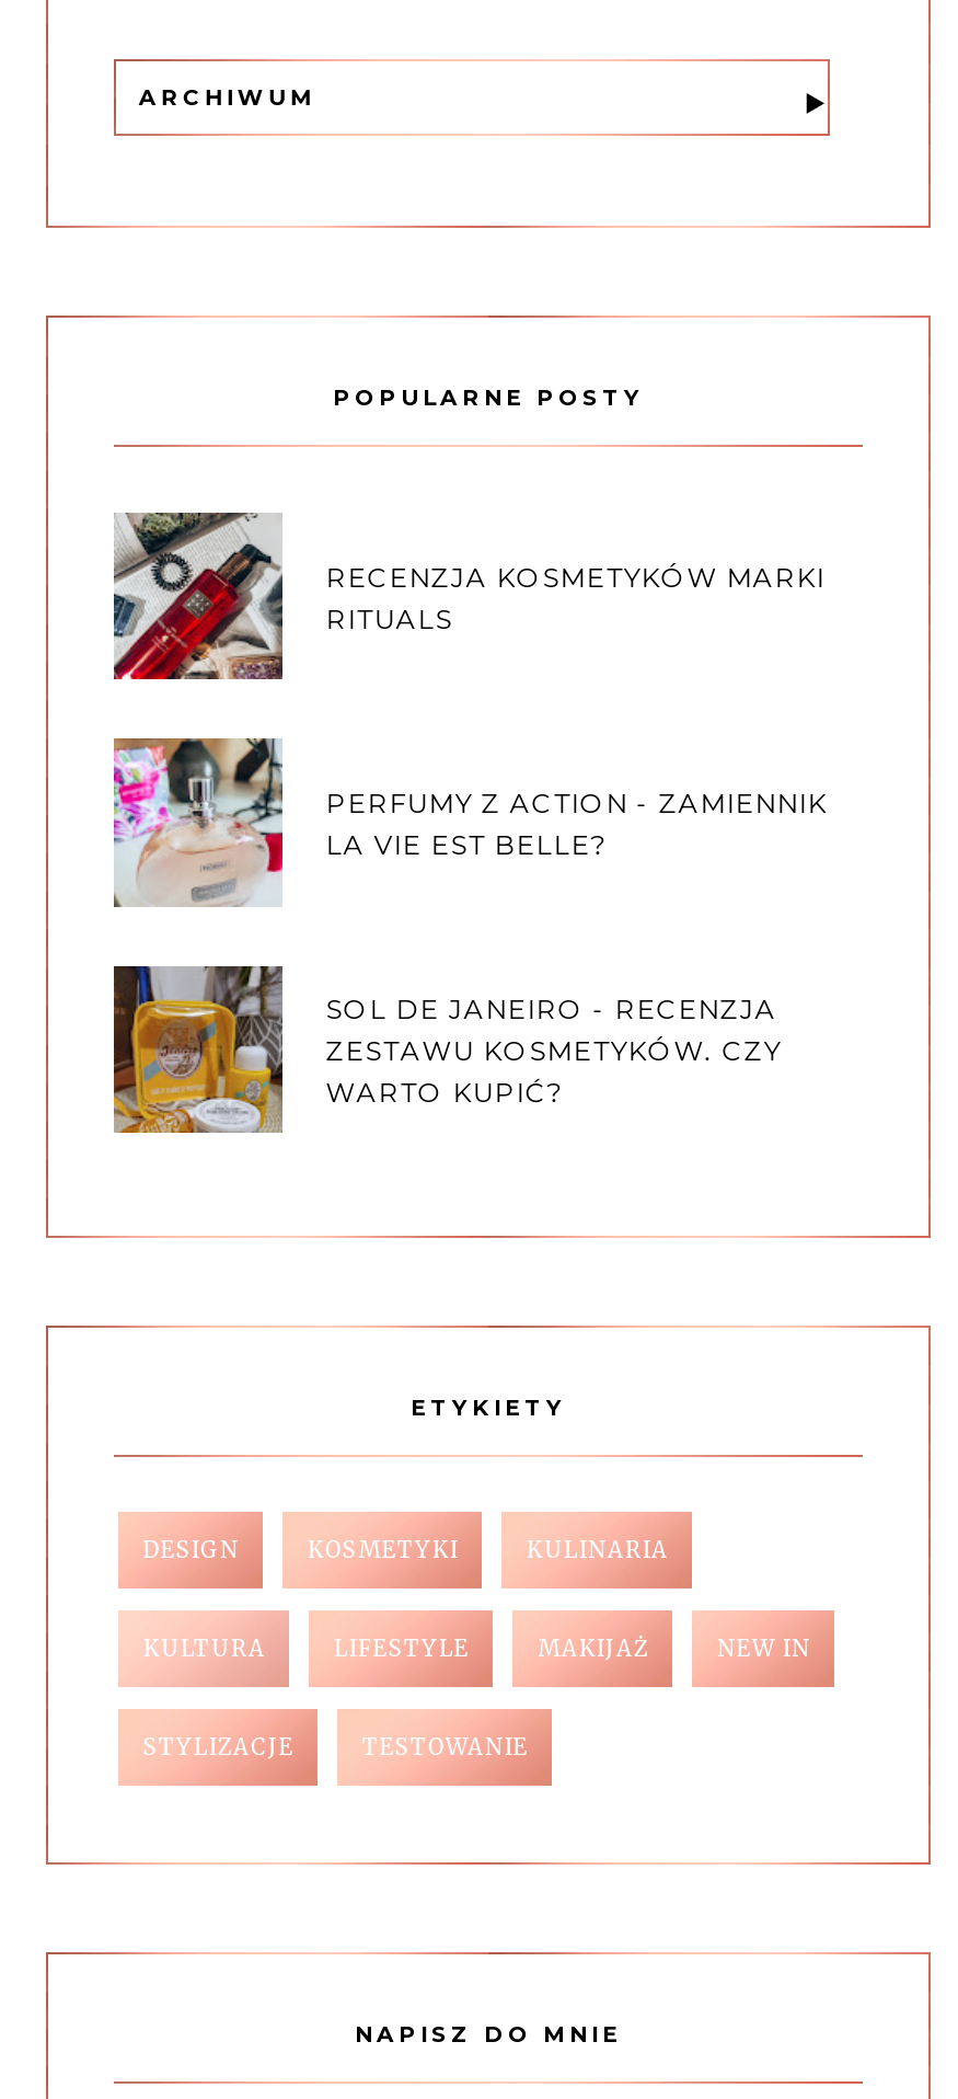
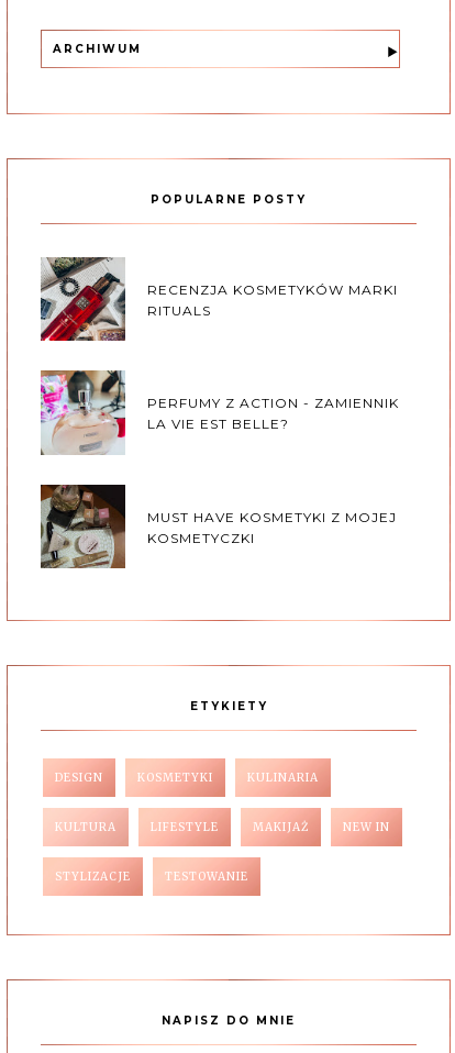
[112,964,781,1135] [image] | SOL DE JANEIRO - RECENZJA | ZESTAWU KOSMETYKÓW. CZY | WARTO KUPIĆ? -> [40,484,397,568] [image] | MUST HAVE KOSMETYKI Z MOJEJ | KOSMETYCZKI

